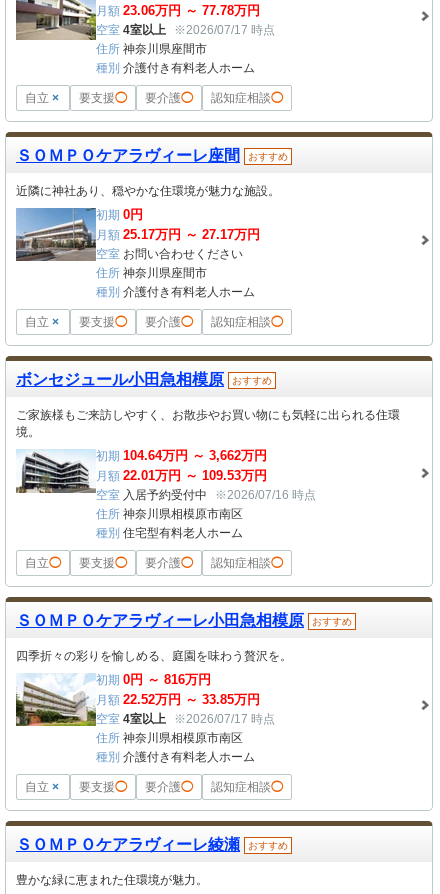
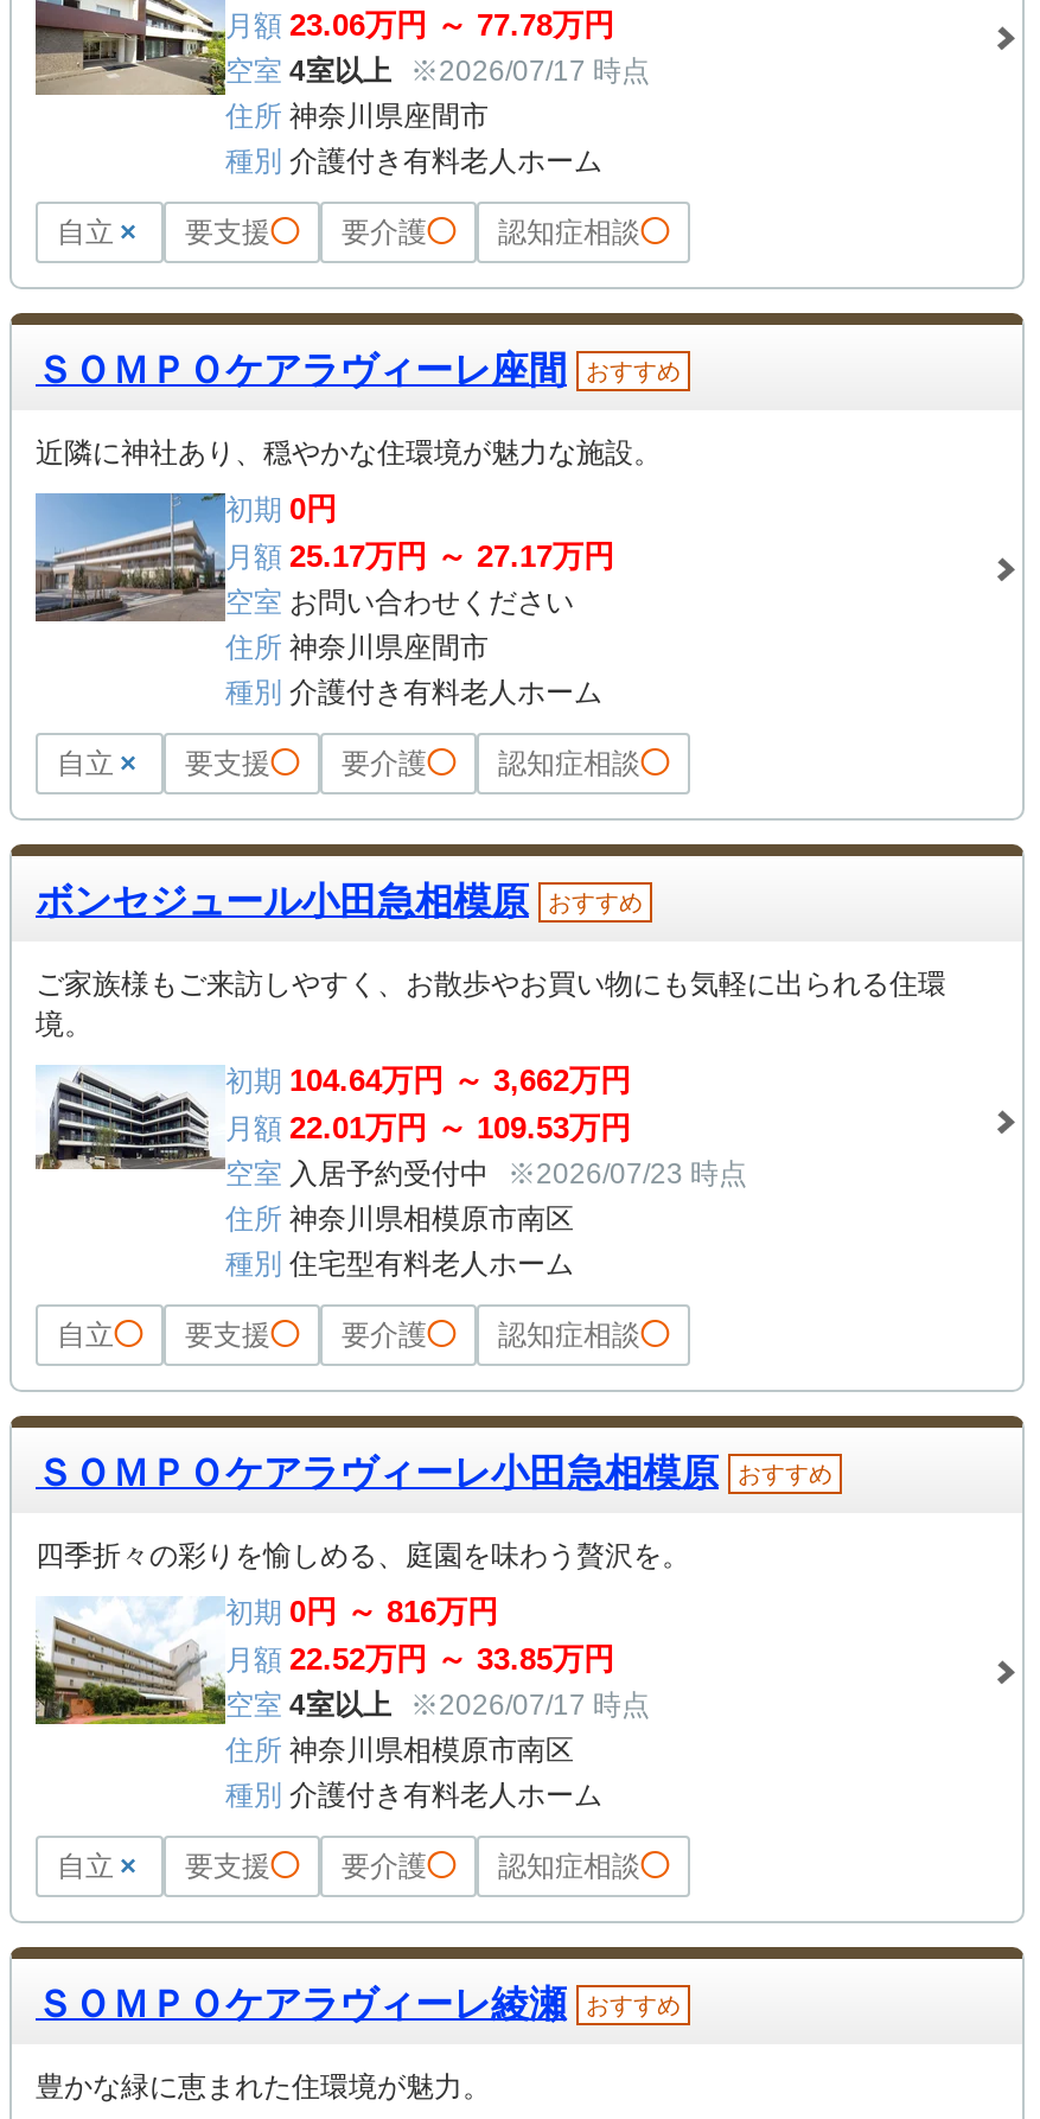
[96,488,316,502] 空室 入居予約受付中 ※2026/07/16 時点 -> [225,1158,747,1191] 空室 入居予約受付中 ※2026/07/23 時点

